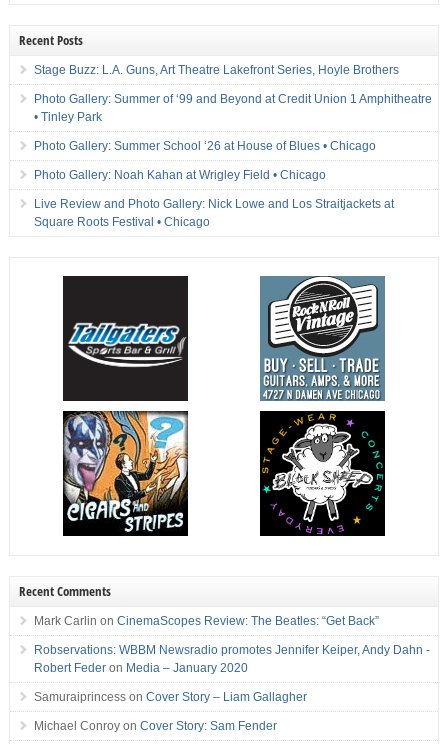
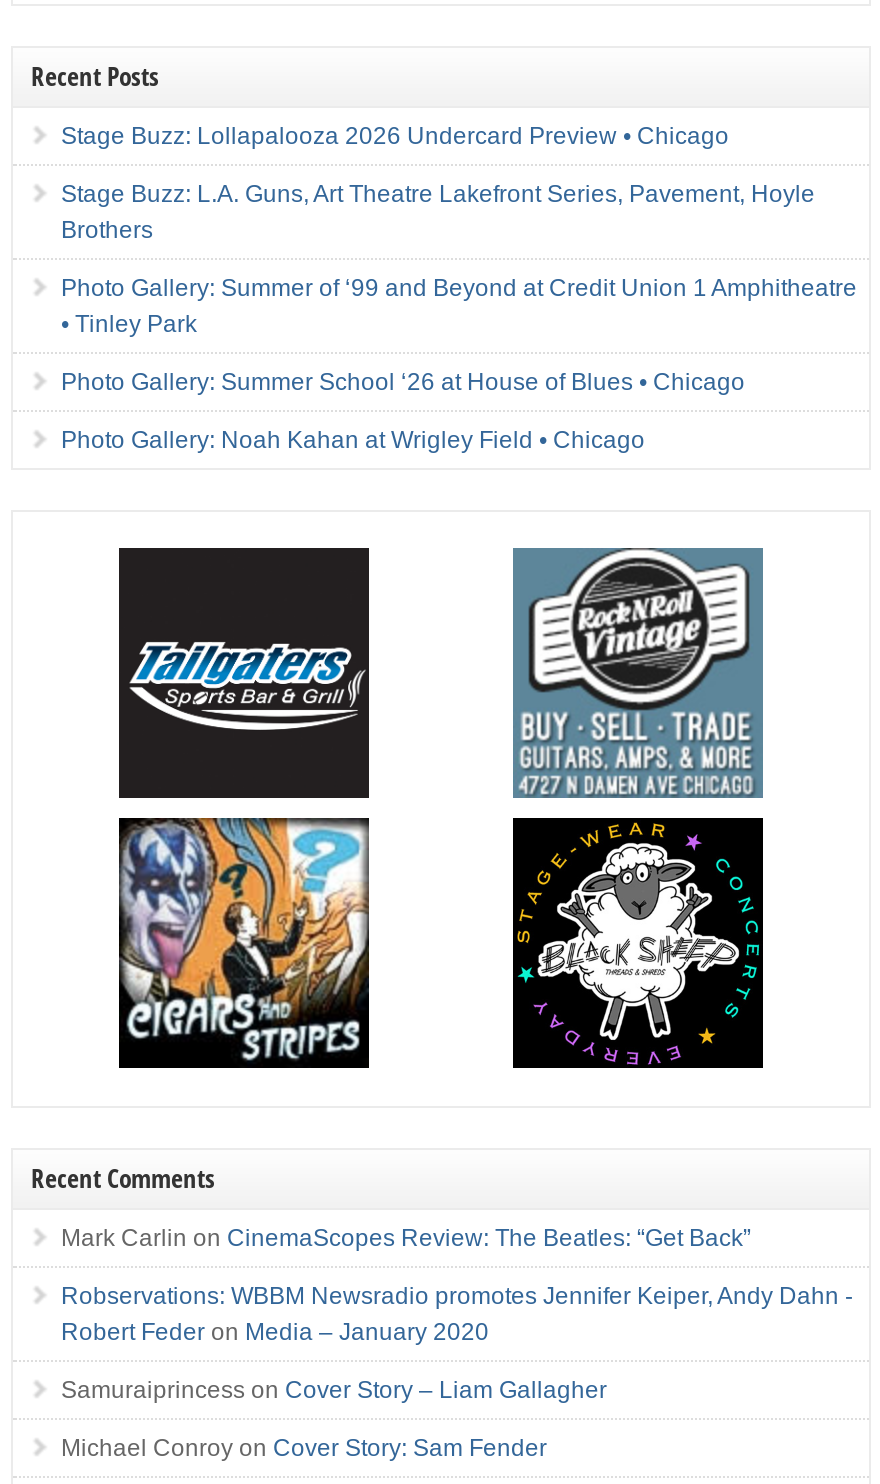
[34,63,399,77] Stage Buzz: L.A. Guns, Art Theatre Lakefront Series, Hoyle Brothers -> [61,122,815,244] Stage Buzz: Lollapalooza 2026 Undercard Preview • Chicago | Stage Buzz: L.A. Guns, Art Theatre Lakefront Series, Pavement, Hoyle | Brothers
moved [34,92,432,182] -> [61,274,857,454]: Photo Gallery: Summer of ‘99 and Beyond at Credit Union 1 Amphitheatre | • Tinley Park | Photo Gallery: Summer School ‘26 at House of Blues • Chicago | Photo Gallery: Noah Kahan at Wrigley Field • Chicago
[34,197,394,229] Live Review and Photo Gallery: Nick Lowe and Los Straitjackets at | Square Roots Festival • Chicago -> none

